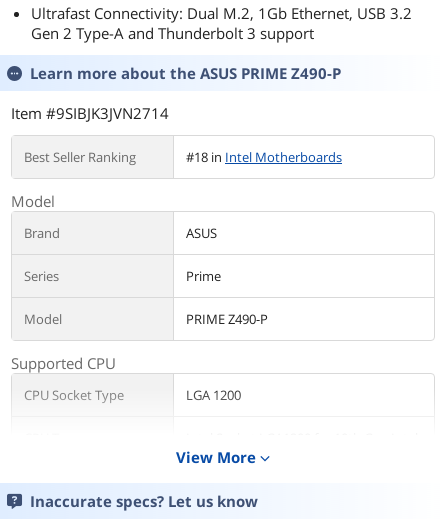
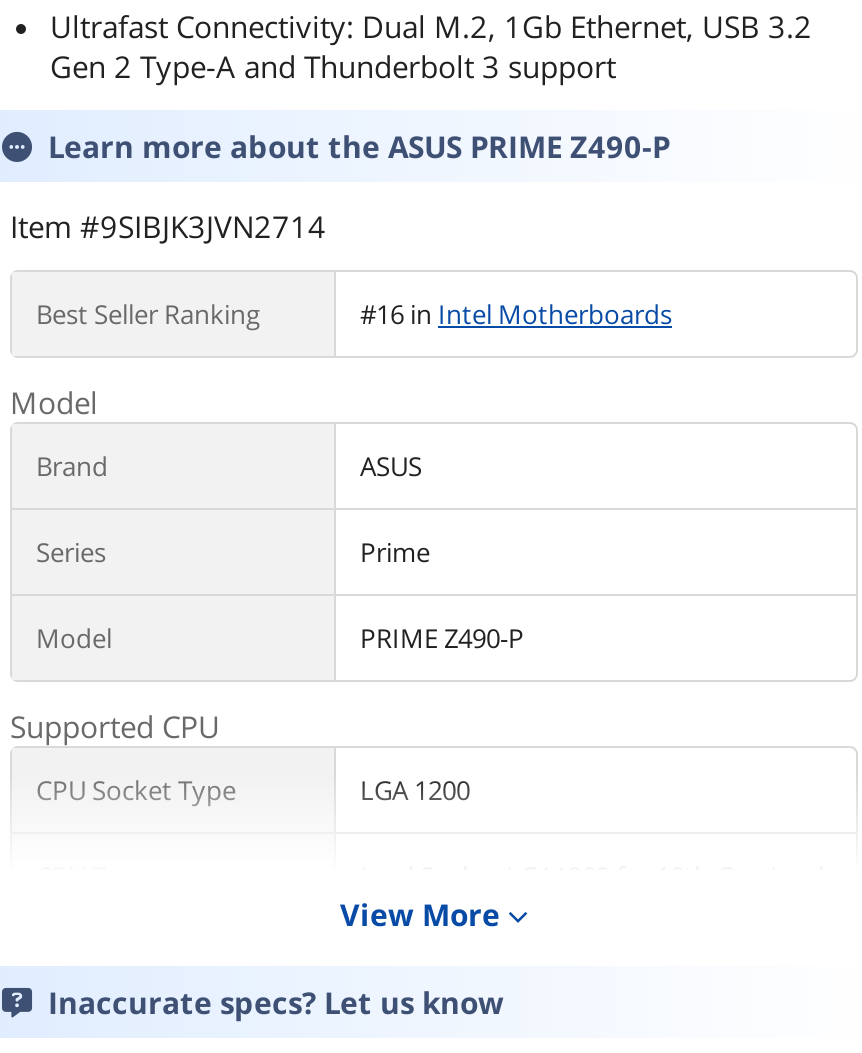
[186,148,342,166] #18 in Intel Motherboards -> [360,296,672,332] #16 in Intel Motherboards

